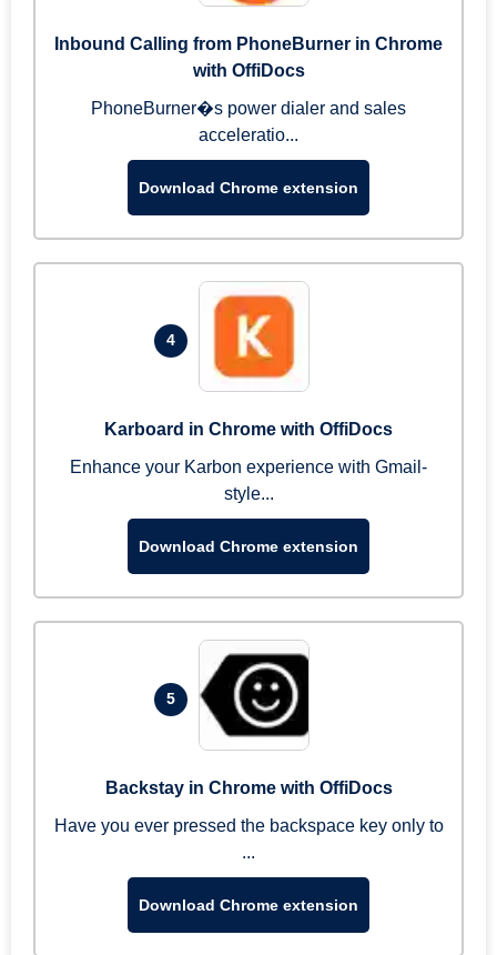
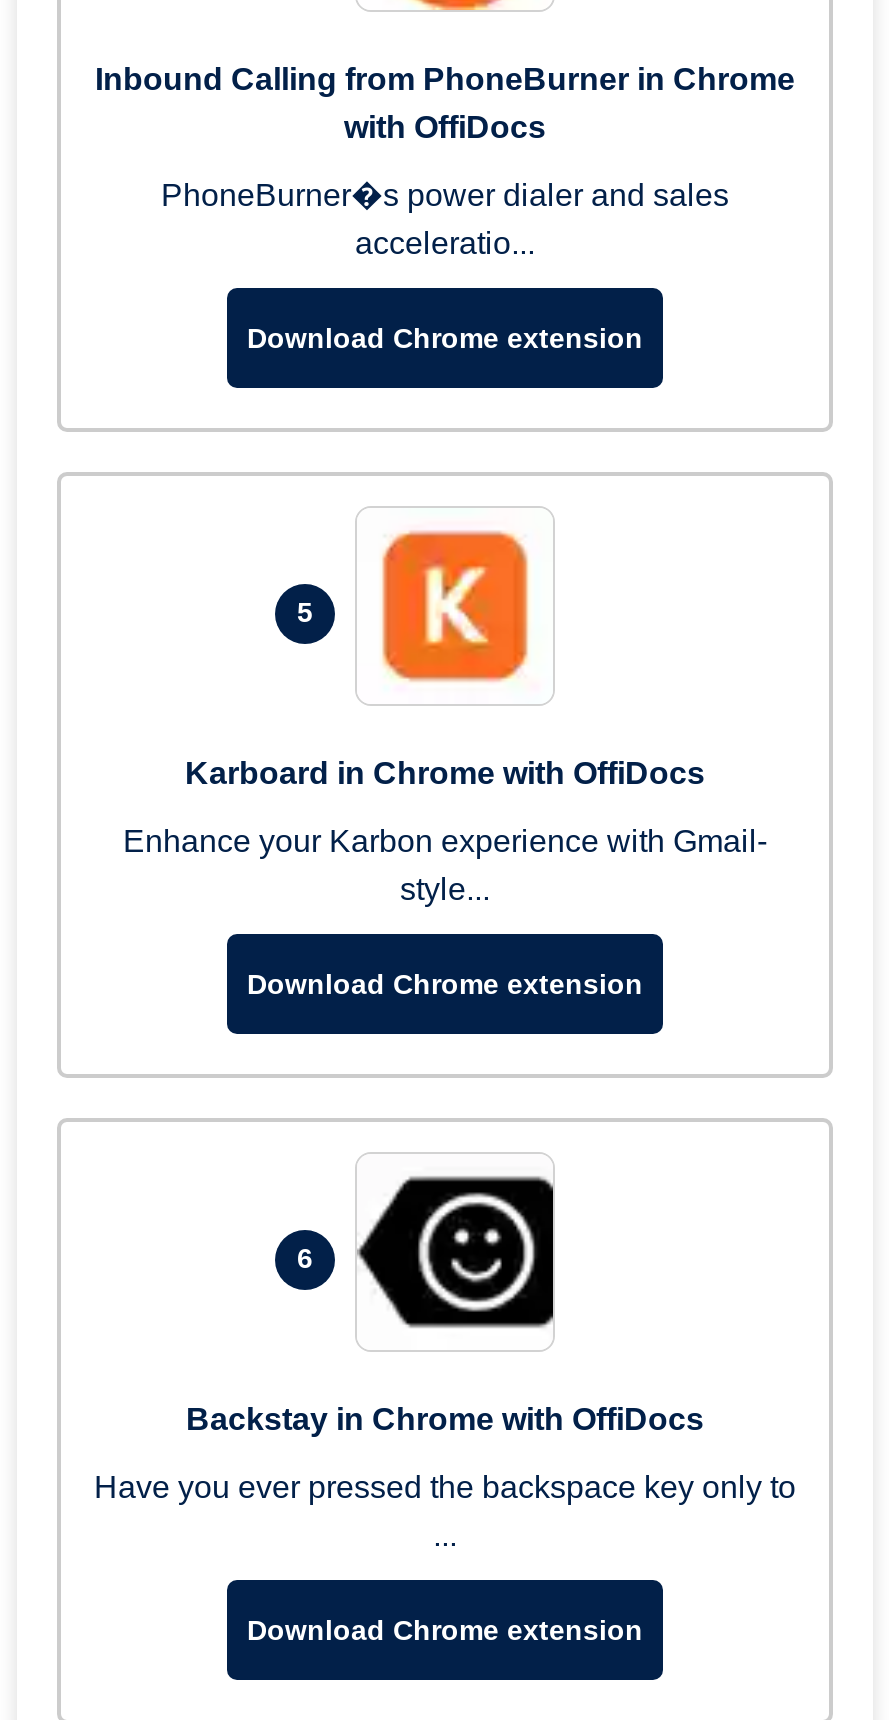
[166,331,175,349] 4 -> [297,596,313,628] 5
[166,690,175,707] 5 -> [297,1242,313,1274] 6

